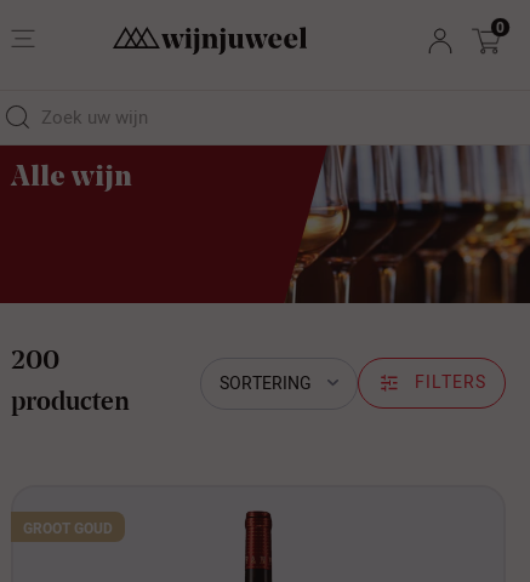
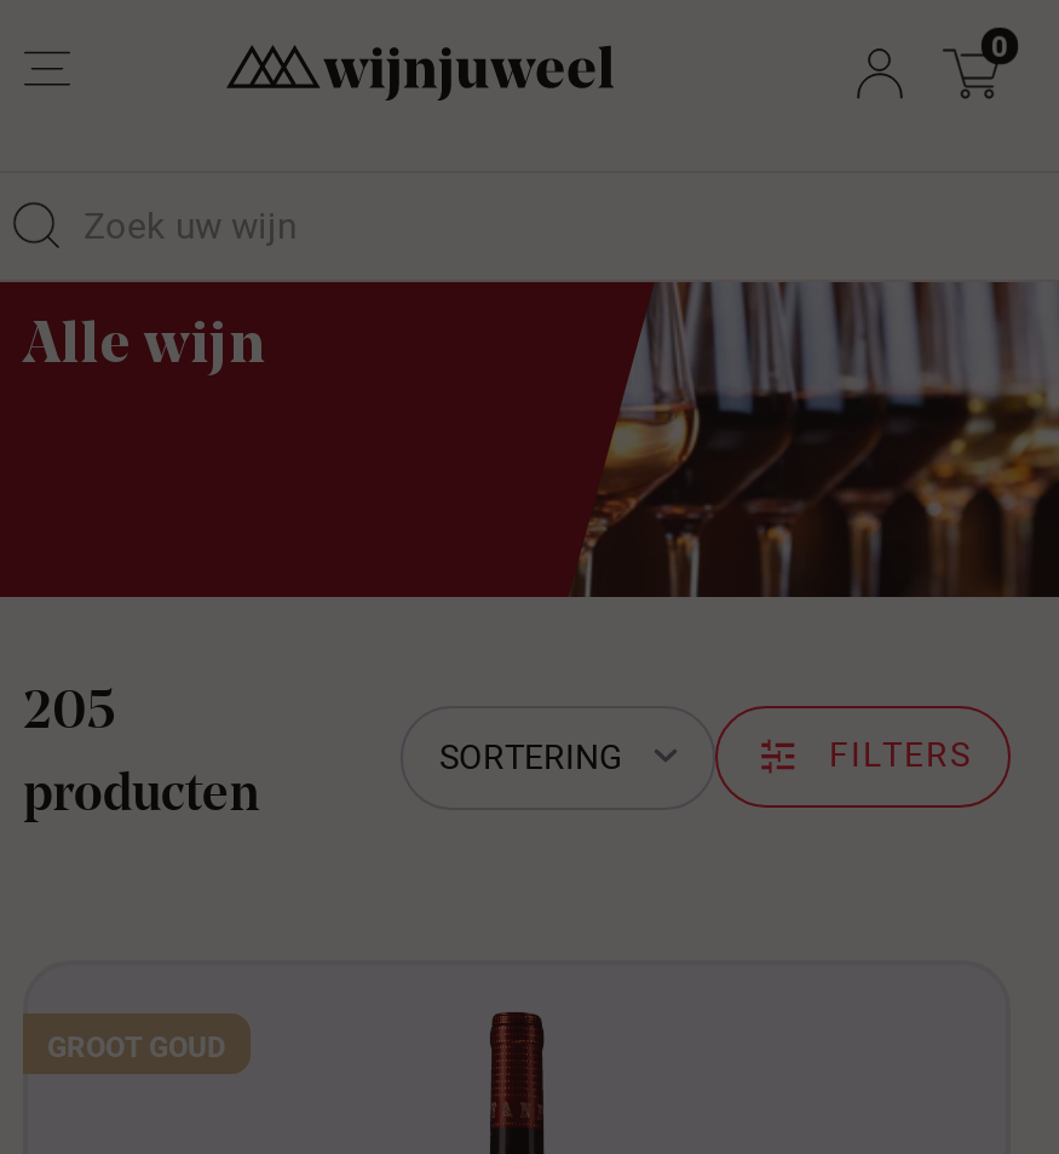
[11,348,59,376] 200 -> [23,687,115,742] 205

